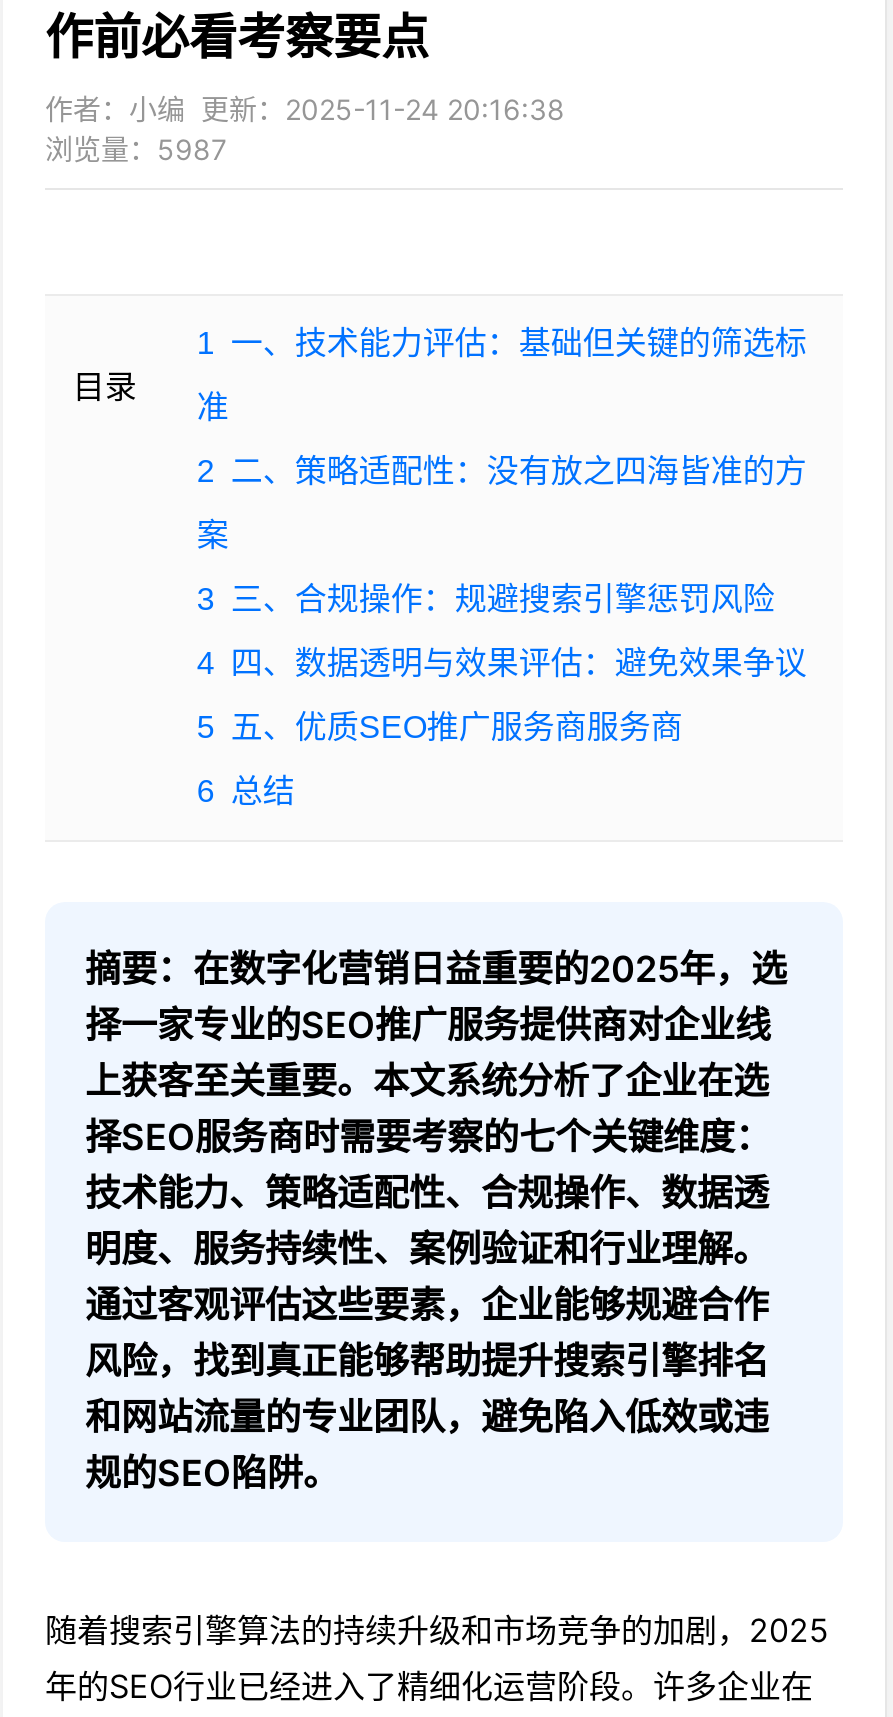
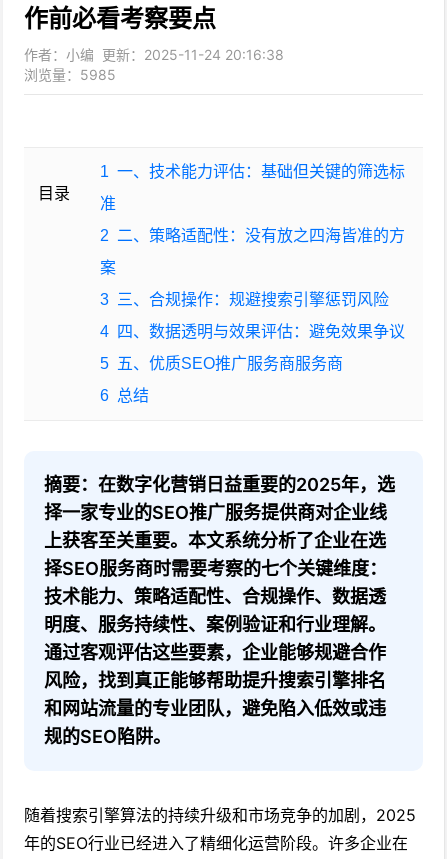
[45,132,227,166] 浏览量：5987 -> [24,66,116,83] 浏览量：5985

